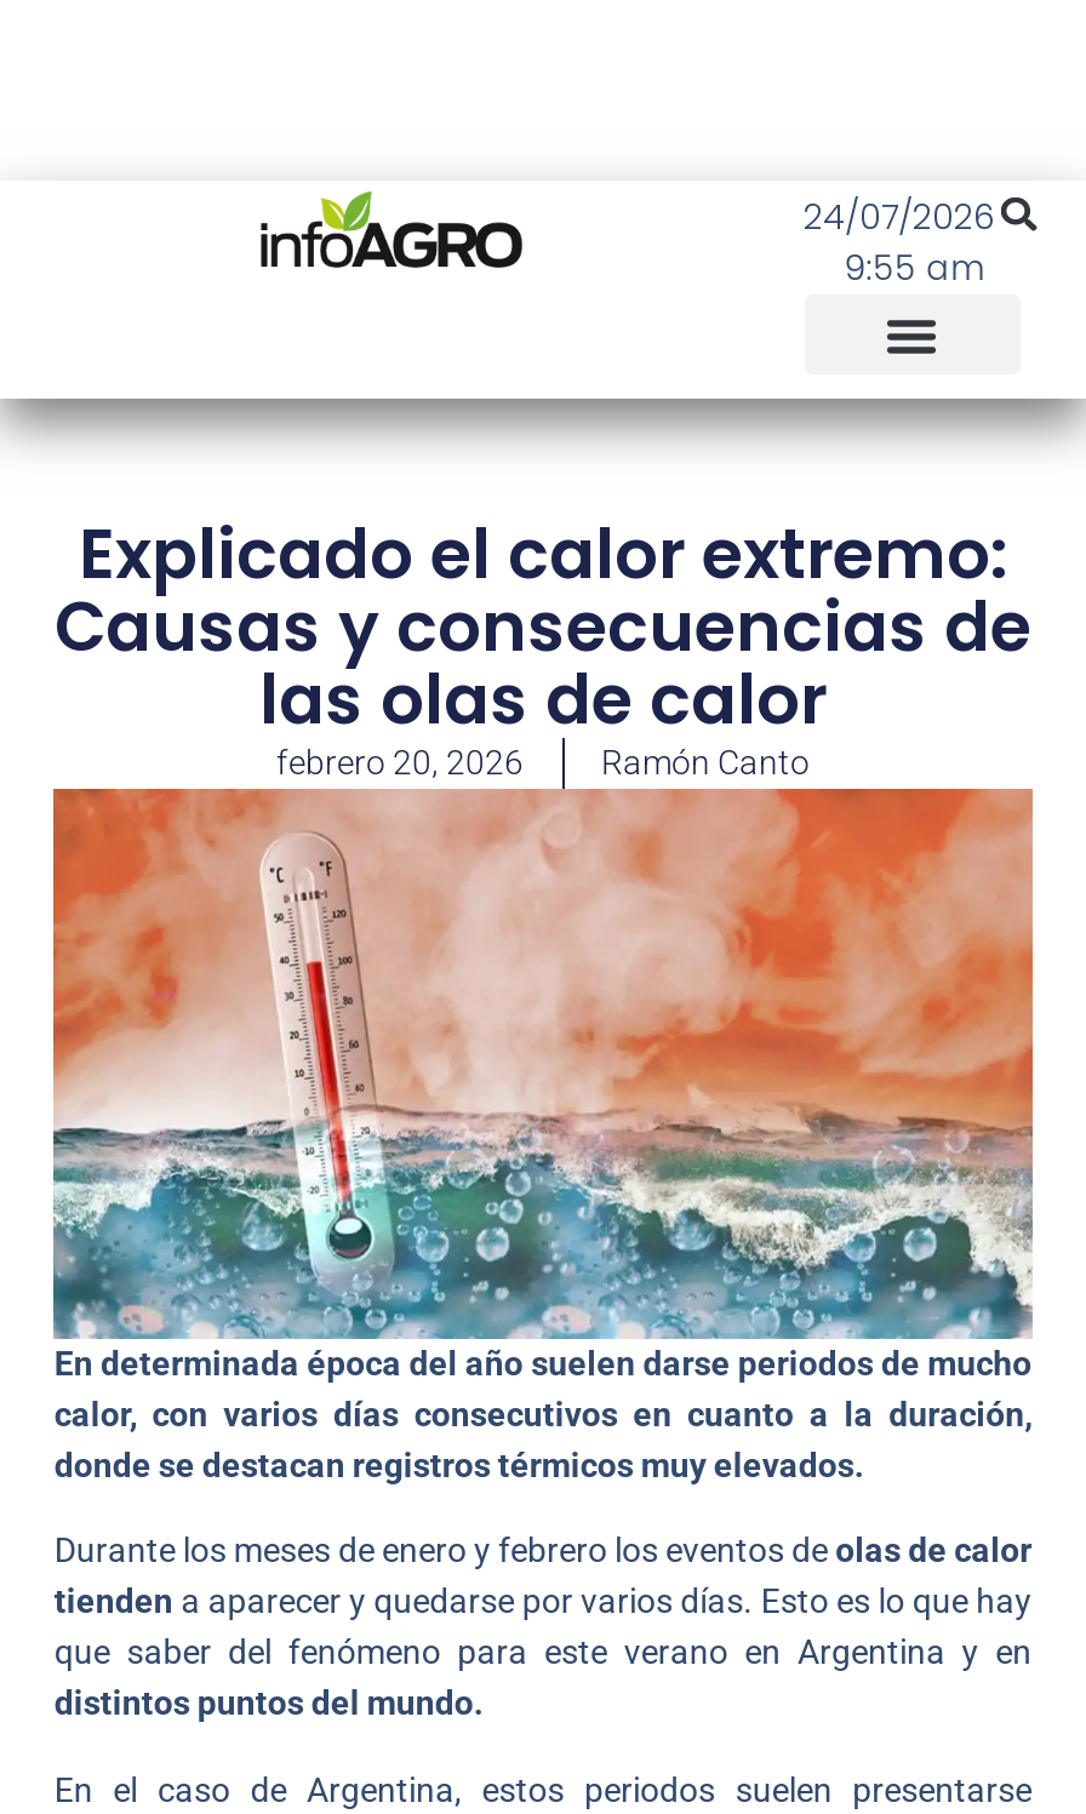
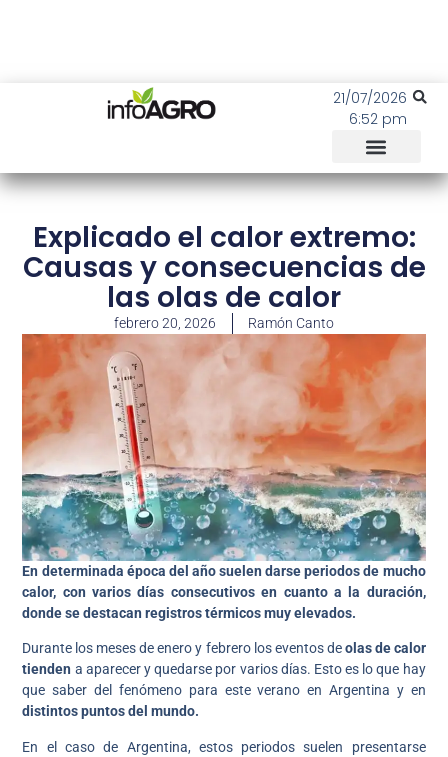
[804,193,995,292] 24/07/2026 | 9:55 am -> [333,88,407,129] 21/07/2026 | 6:52 pm

